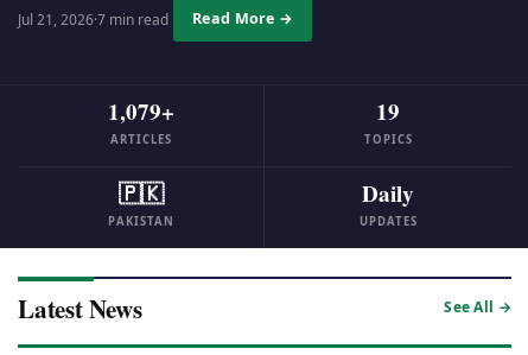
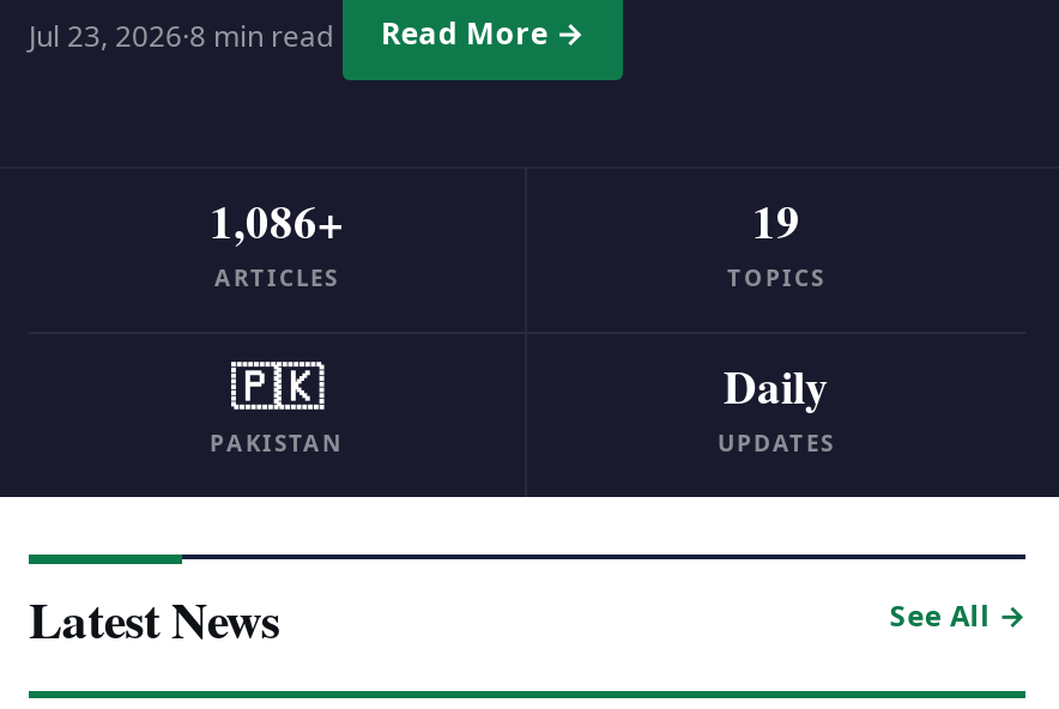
[18,9,168,29] Jul 21, 2026·7 min read -> [29,14,333,55] Jul 23, 2026·8 min read
[107,95,174,127] 1,079+ -> [210,188,344,253] 1,086+

